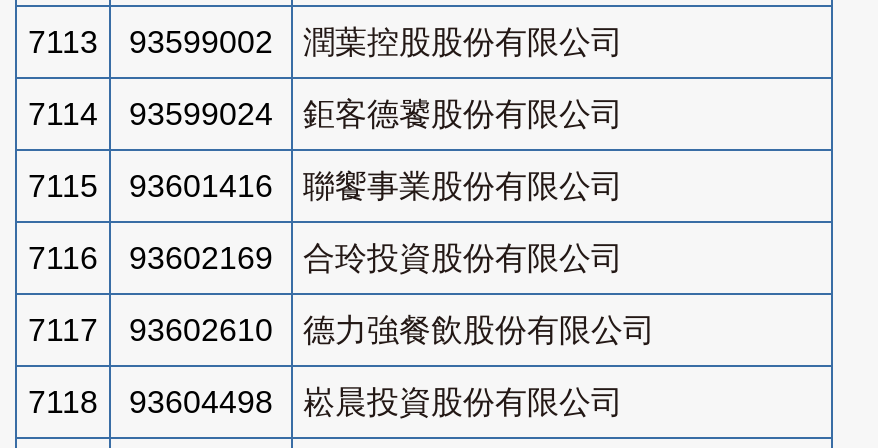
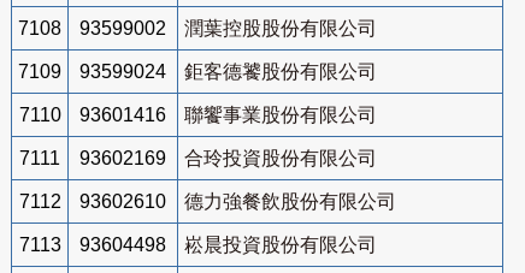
[28,25,623,59] 7113 93599002 潤葉控股股份有限公司 -> [18,18,377,38] 7108 93599002 潤葉控股股份有限公司
[28,97,623,131] 7114 93599024 鉅客德饕股份有限公司 -> [18,61,377,82] 7109 93599024 鉅客德饕股份有限公司
[28,169,623,203] 7115 93601416 聯饗事業股份有限公司 -> [19,105,377,125] 7110 93601416 聯饗事業股份有限公司
[28,241,623,275] 7116 93602169 合玲投資股份有限公司 -> [19,148,377,168] 7111 93602169 合玲投資股份有限公司
[28,313,655,347] 7117 93602610 德力強餐飲股份有限公司 -> [19,191,396,212] 7112 93602610 德力強餐飲股份有限公司
[28,385,623,419] 7118 93604498 崧晨投資股份有限公司 -> [19,234,377,255] 7113 93604498 崧晨投資股份有限公司

